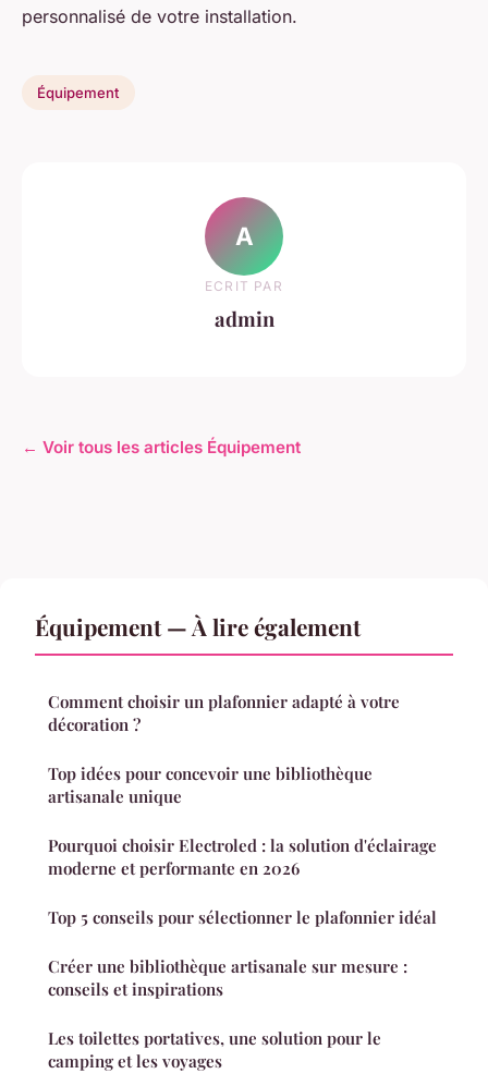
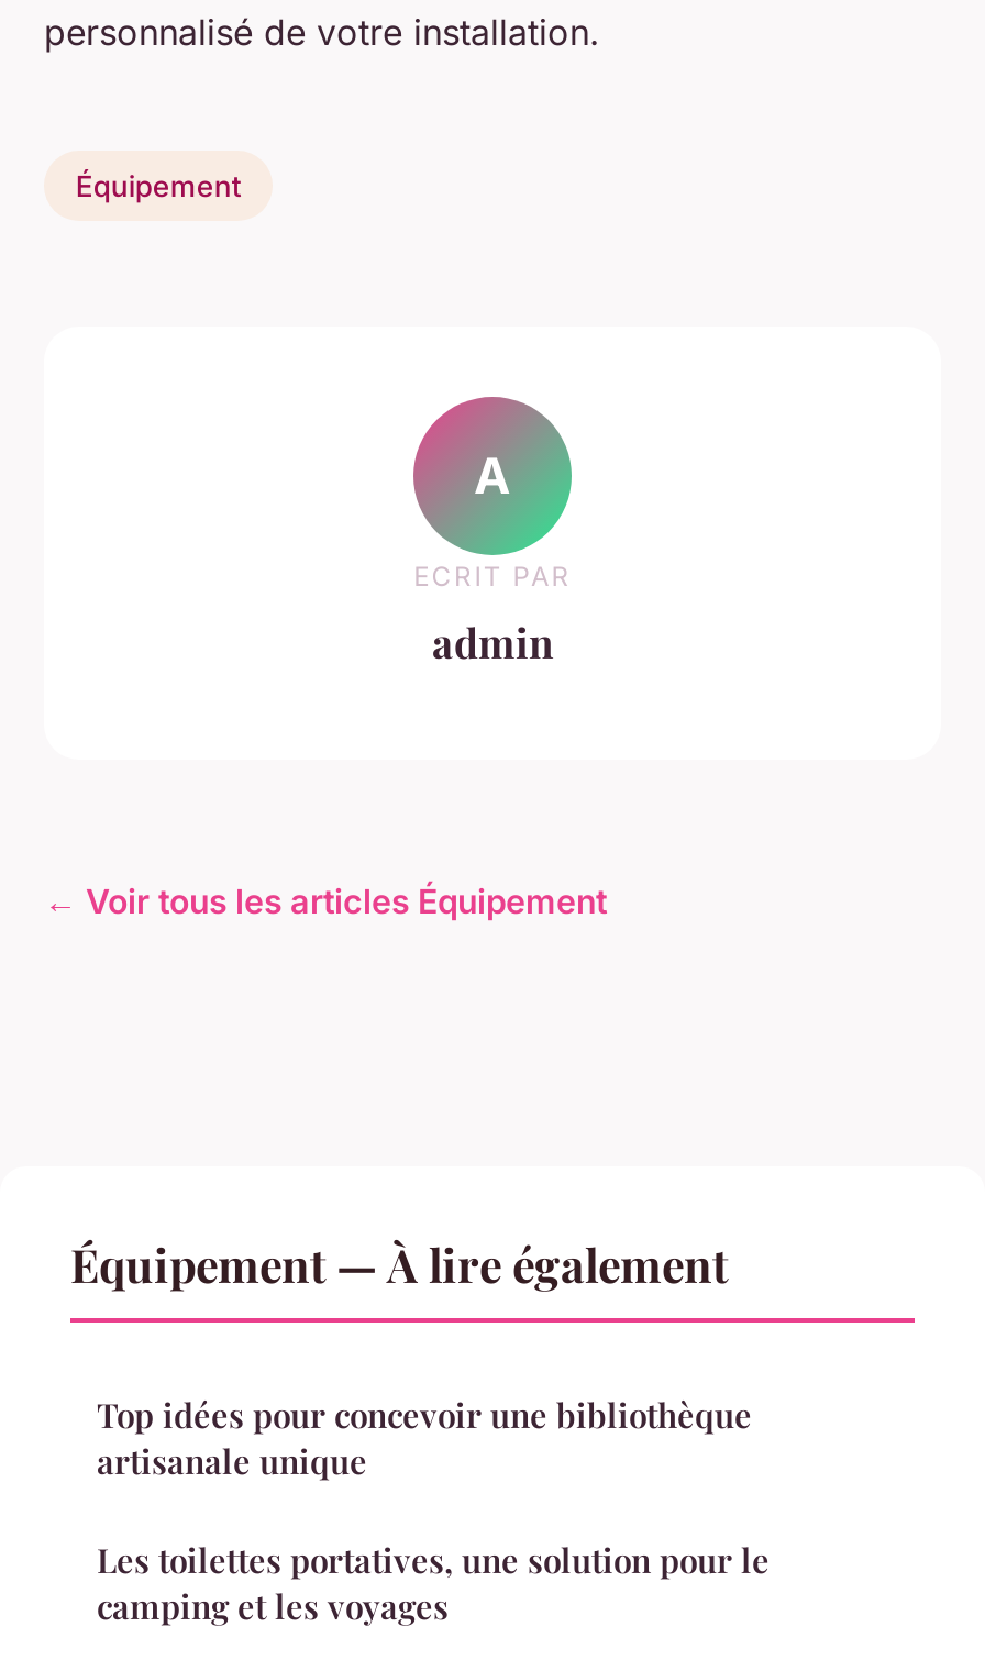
[48,691,400,735] Comment choisir un plafonnier adapté à votre | décoration ? -> none
[48,834,437,1000] Pourquoi choisir Electroled : la solution d'éclairage | moderne et performante en 2026 | Top 5 conseils pour sélectionner le plafonnier idéal | Créer une bibliothèque artisanale sur mesure : | conseils et inspirations -> none

